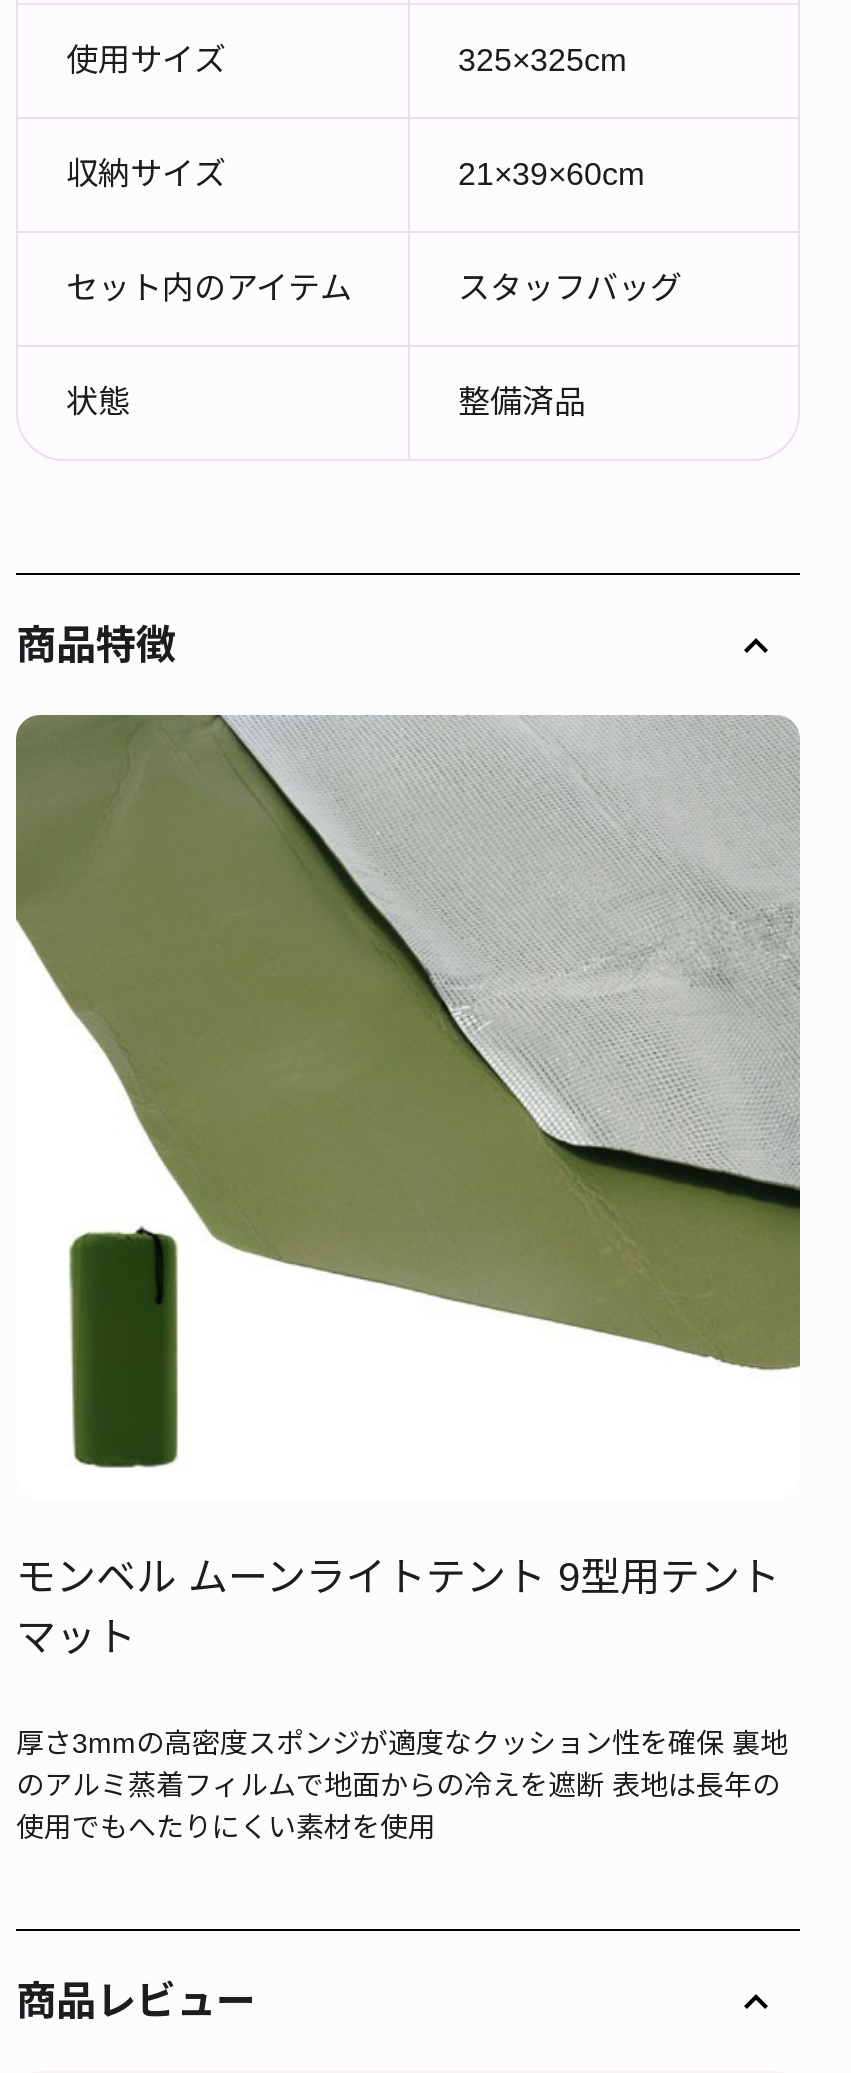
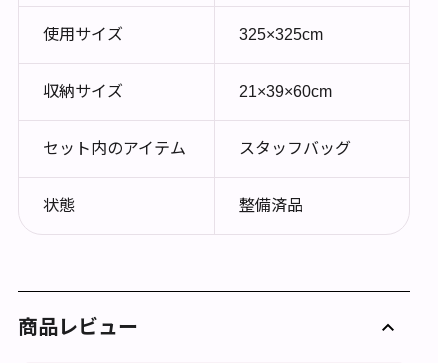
[16,623,176,667] 商品特徴 -> none
[14,713,802,1469] [image] -> none
[16,1555,788,1843] モンベル ムーンライトテント 9型用テント | マット | 厚さ3mmの高密度スポンジが適度なクッション性を確保 裏地 | のアルミ蒸着フィルムで地面からの冷えを遮断 表地は長年の | 使用でもへたりにくい素材を使用 -> none

